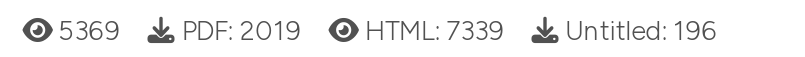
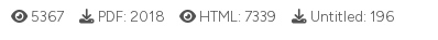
[52,13,120,45] 5369 -> [28,7,64,25] 5367
[175,13,301,45] PDF: 2019 -> [94,7,165,25] PDF: 2018

